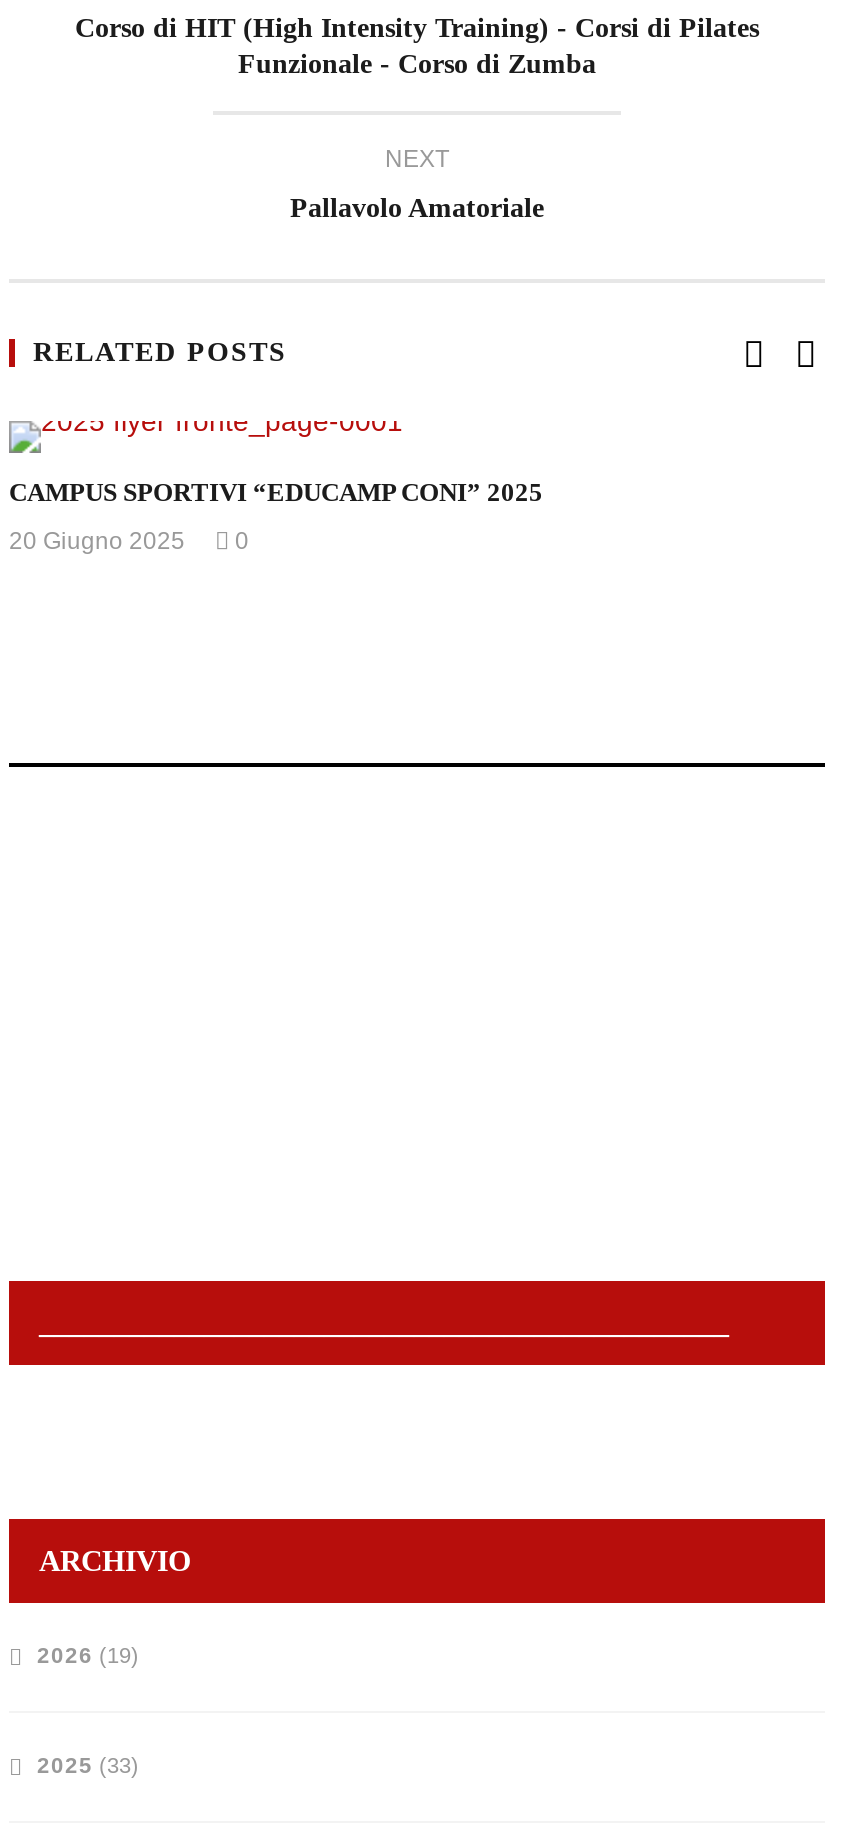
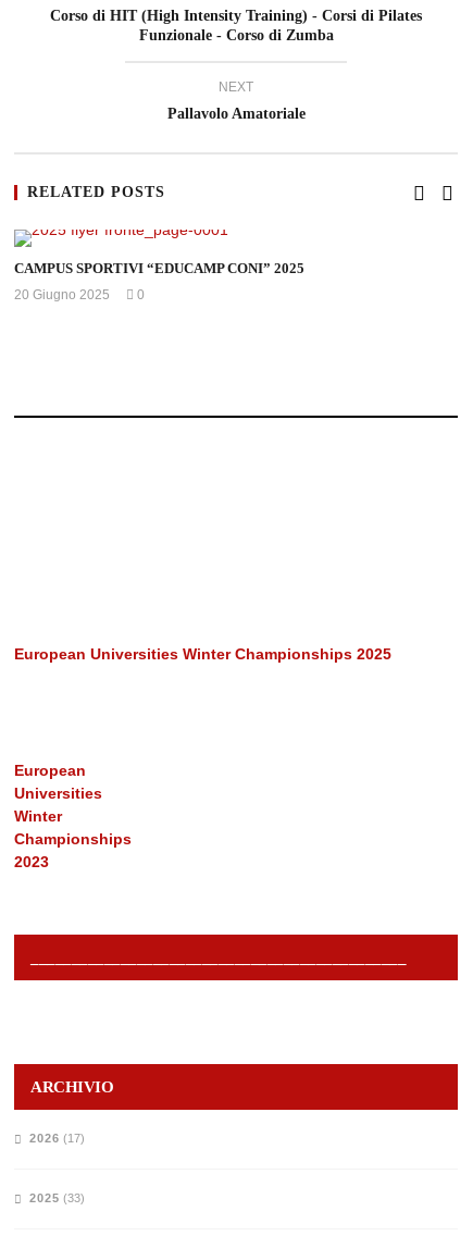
none -> [14,645,391,663] European Universities Winter Championships 2025
none -> [14,762,132,870] European | Universities | Winter | Championships | 2023
[37,1643,139,1667] 2026 (19) -> [29,1132,85,1145] 2026 (17)

